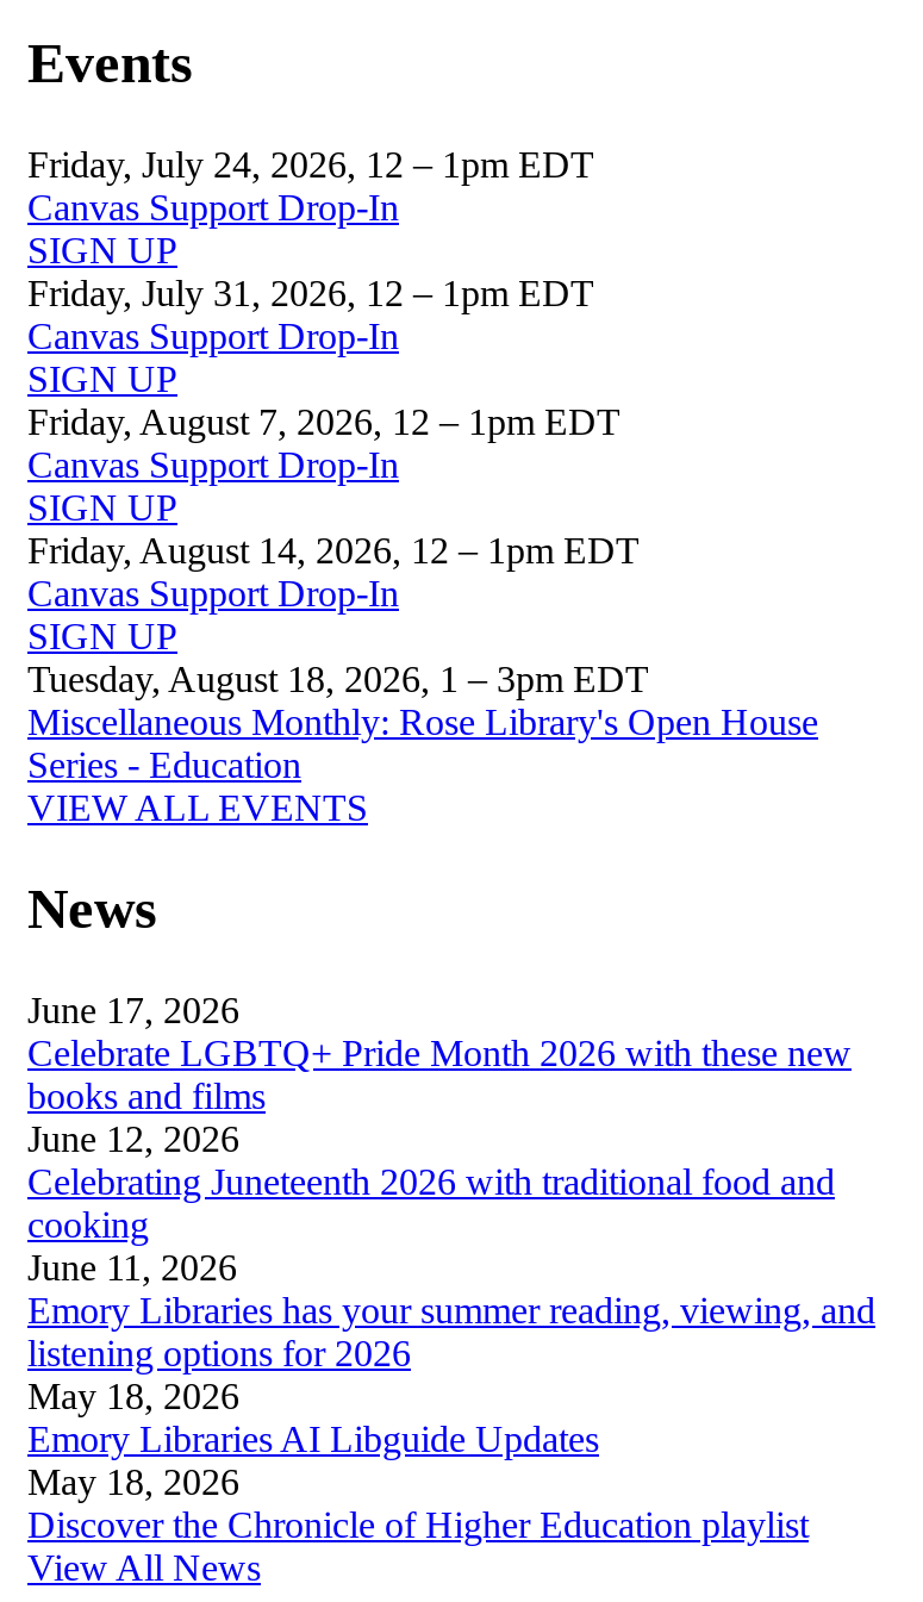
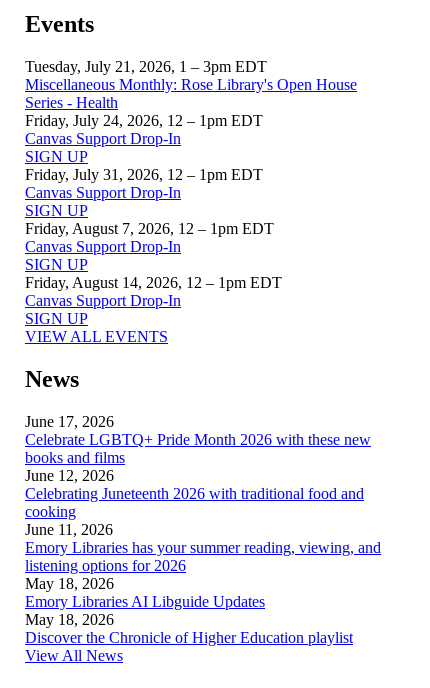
none -> [25,58,267,111] Tuesday, July 21, 2026, 1 – 3pm EDT | Series - Health
moved [27,144,640,656] -> [25,112,282,327]: Friday, July 24, 2026, 12 – 1pm EDT | Canvas Support Drop-In | SIGN UP | ... | Canvas Support Drop-In | SIGN UP
[27,659,649,785] Tuesday, August 18, 2026, 1 – 3pm EDT | Series - Education -> none
moved [27,702,818,742] -> [25,76,357,93]: Miscellaneous Monthly: Rose Library's Open House

